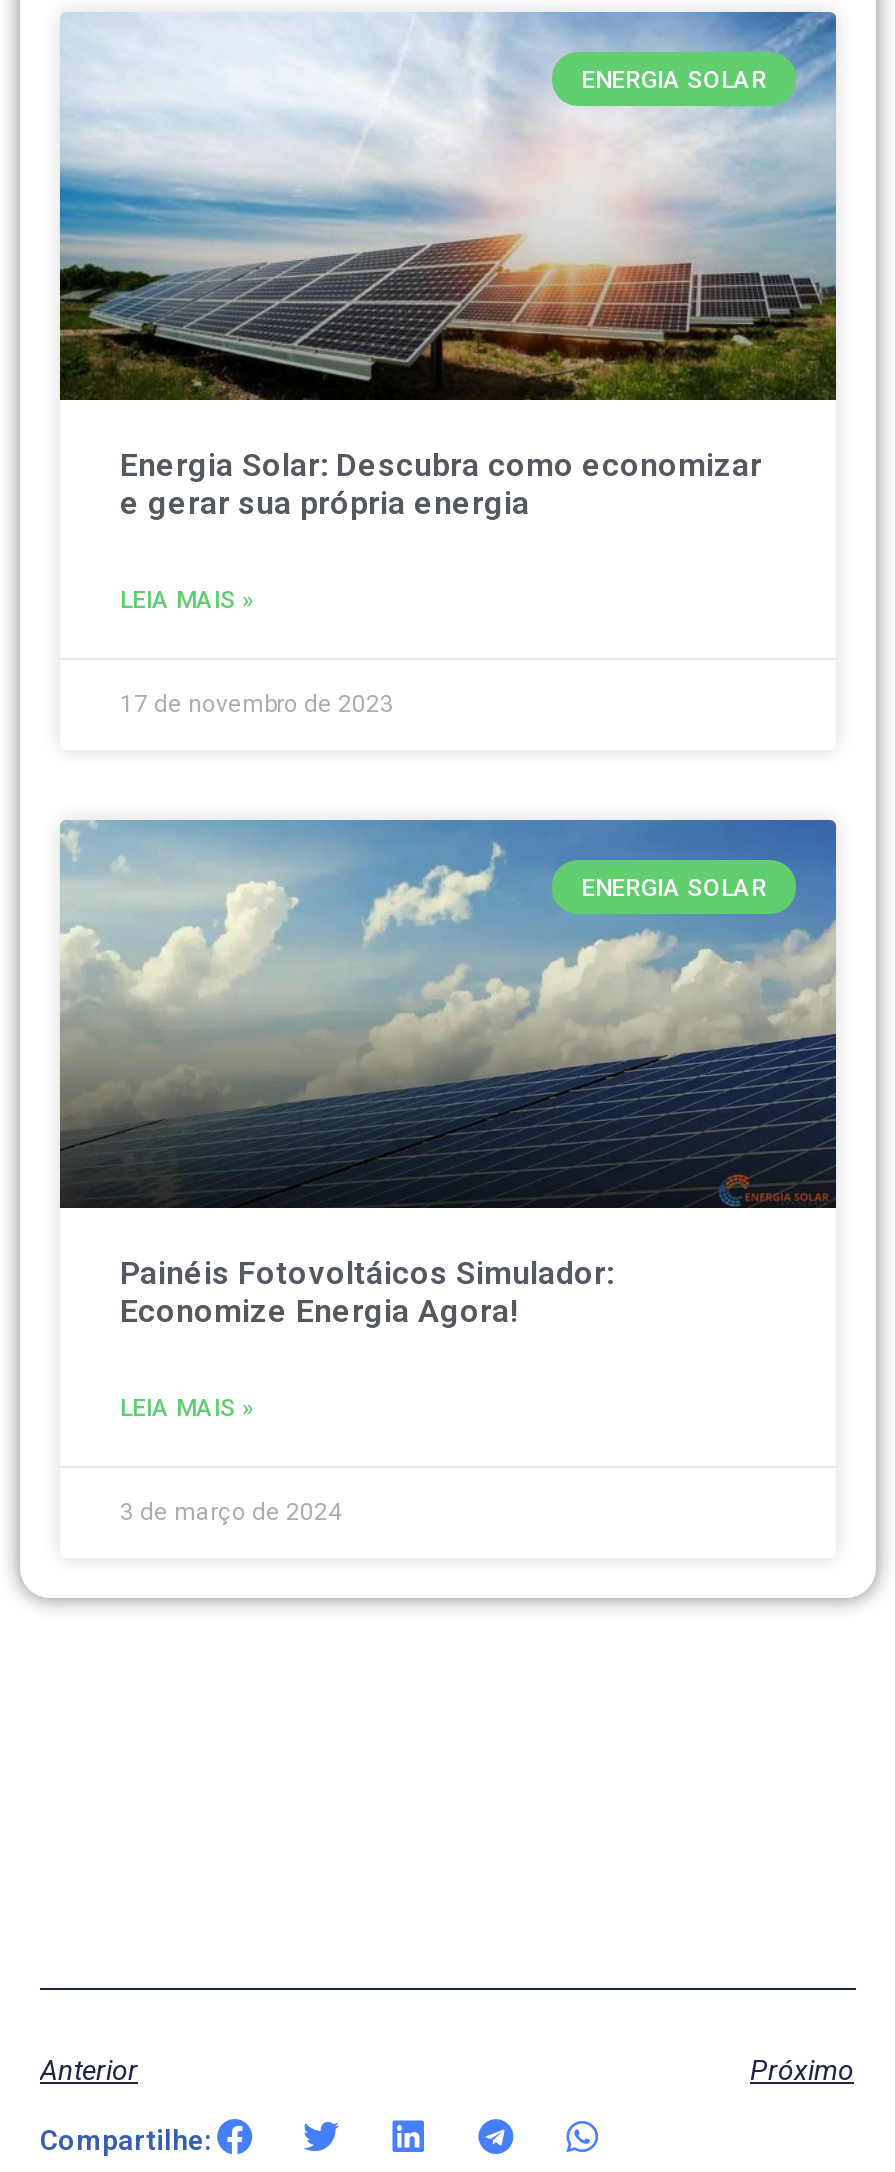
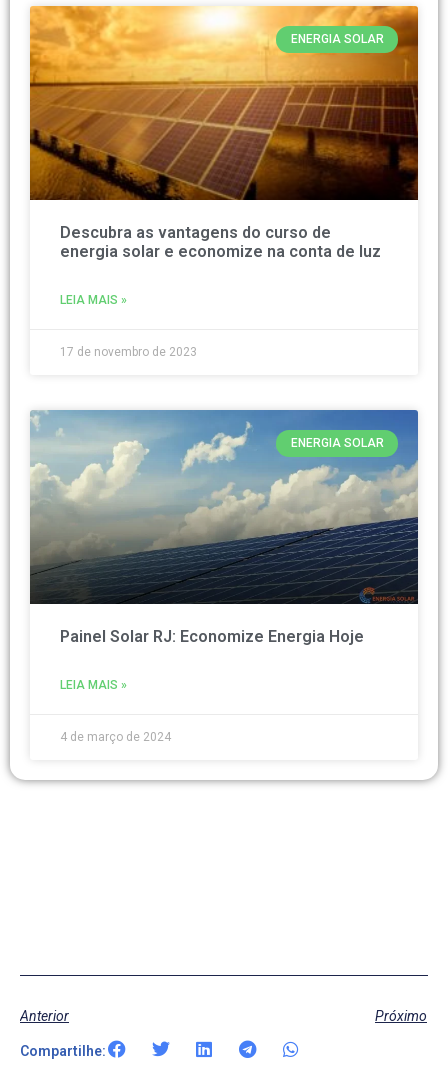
[58,10,838,523] [image] | Energia Solar: Descubra como economizar | e gerar sua própria energia -> [29,5,419,261] [image] | Descubra as vantagens do curso de | energia solar e economize na conta de luz
[120,1255,614,1331] Painéis Fotovoltáicos Simulador: | Economize Energia Agora! -> [60,627,364,646] Painel Solar RJ: Economize Energia Hoje
[120,1499,342,1527] 3 de março de 2024 -> [60,730,171,744] 4 de março de 2024

